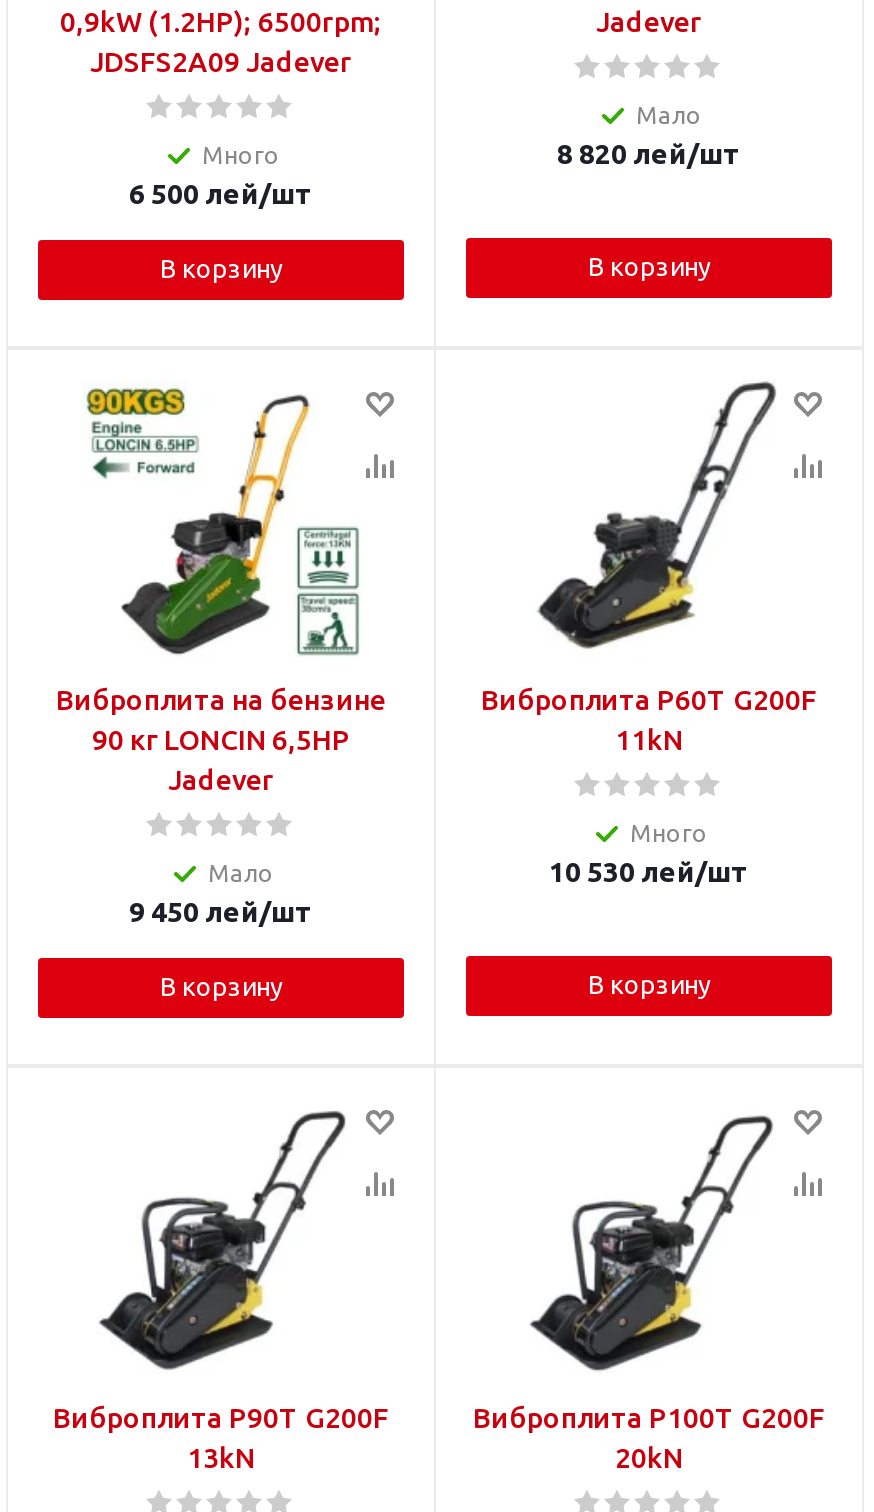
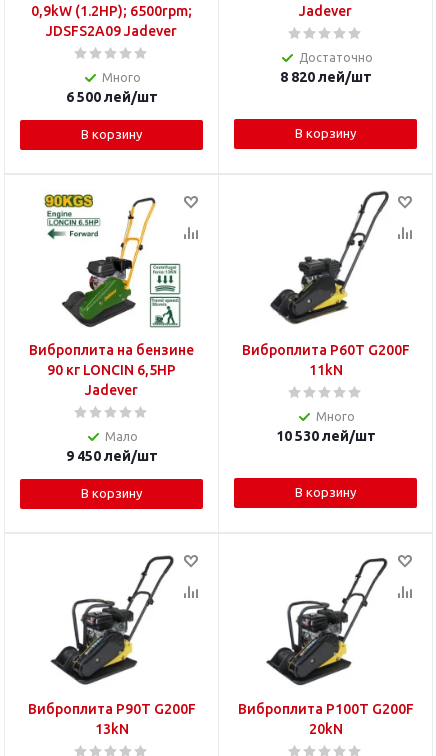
[636,102,702,128] Мало -> [298,51,372,64] Достаточно

